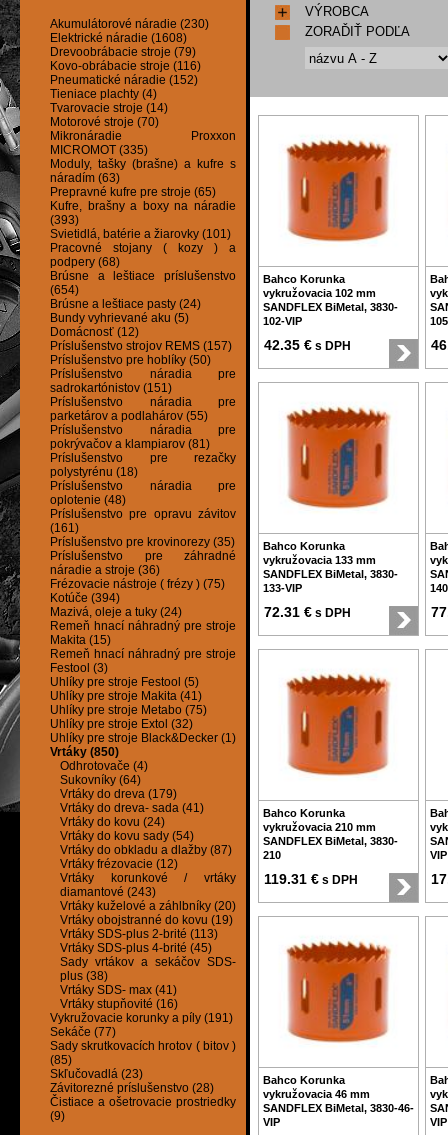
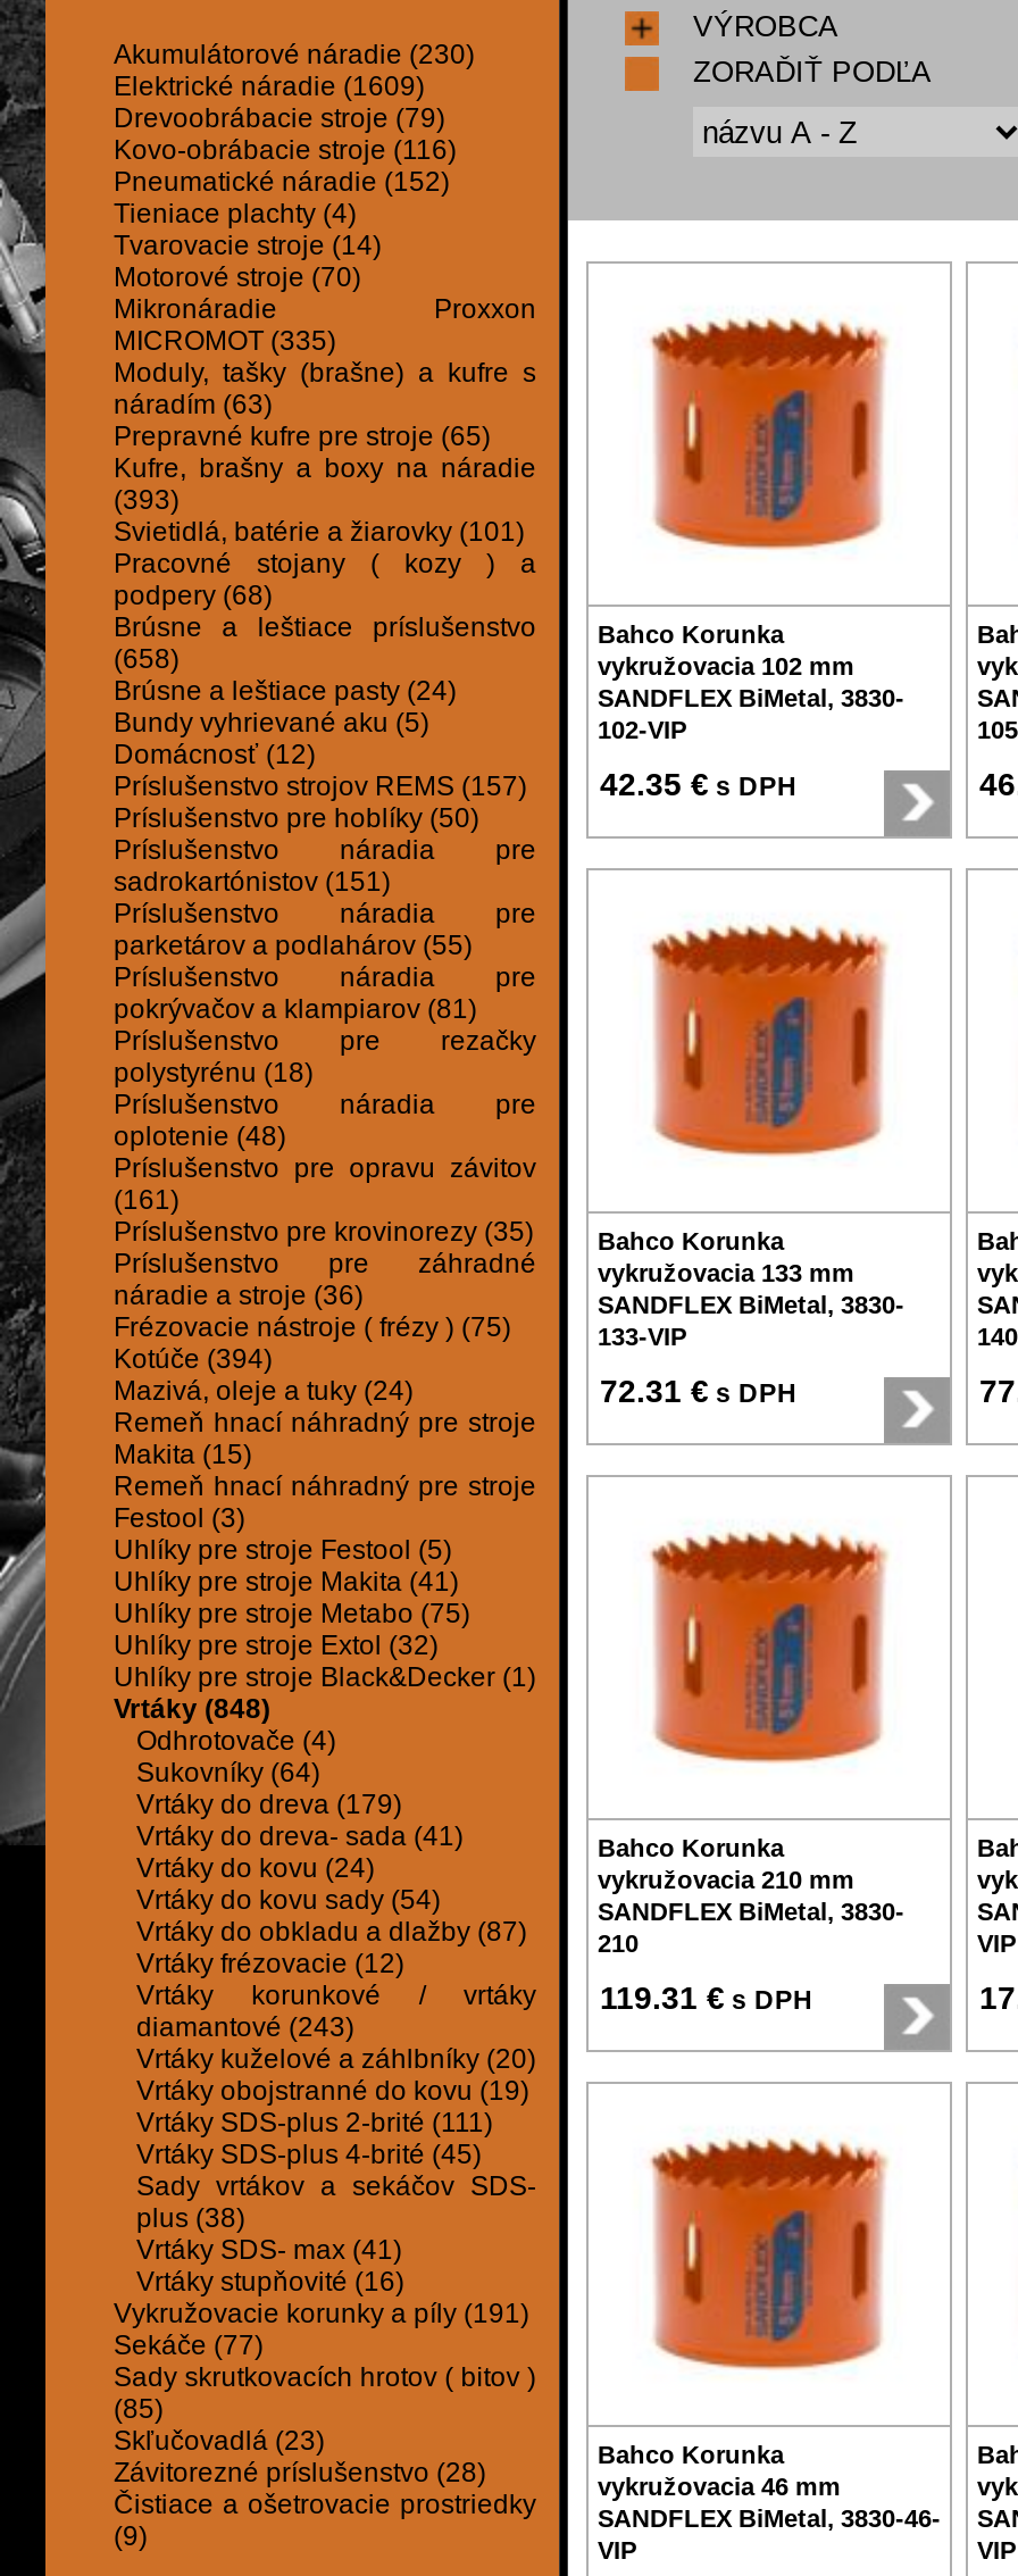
[50,31,187,45] Elektrické náradie (1608) -> [114,71,425,103] Elektrické náradie (1609)
[50,283,79,297] (654) -> [114,644,180,675] (658)
[50,745,119,759] Vrtáky (850) -> [114,1694,270,1725] Vrtáky (848)
[60,927,218,941] Vrtáky SDS-plus 2-brité (113) -> [136,2107,493,2139] Vrtáky SDS-plus 2-brité (111)

